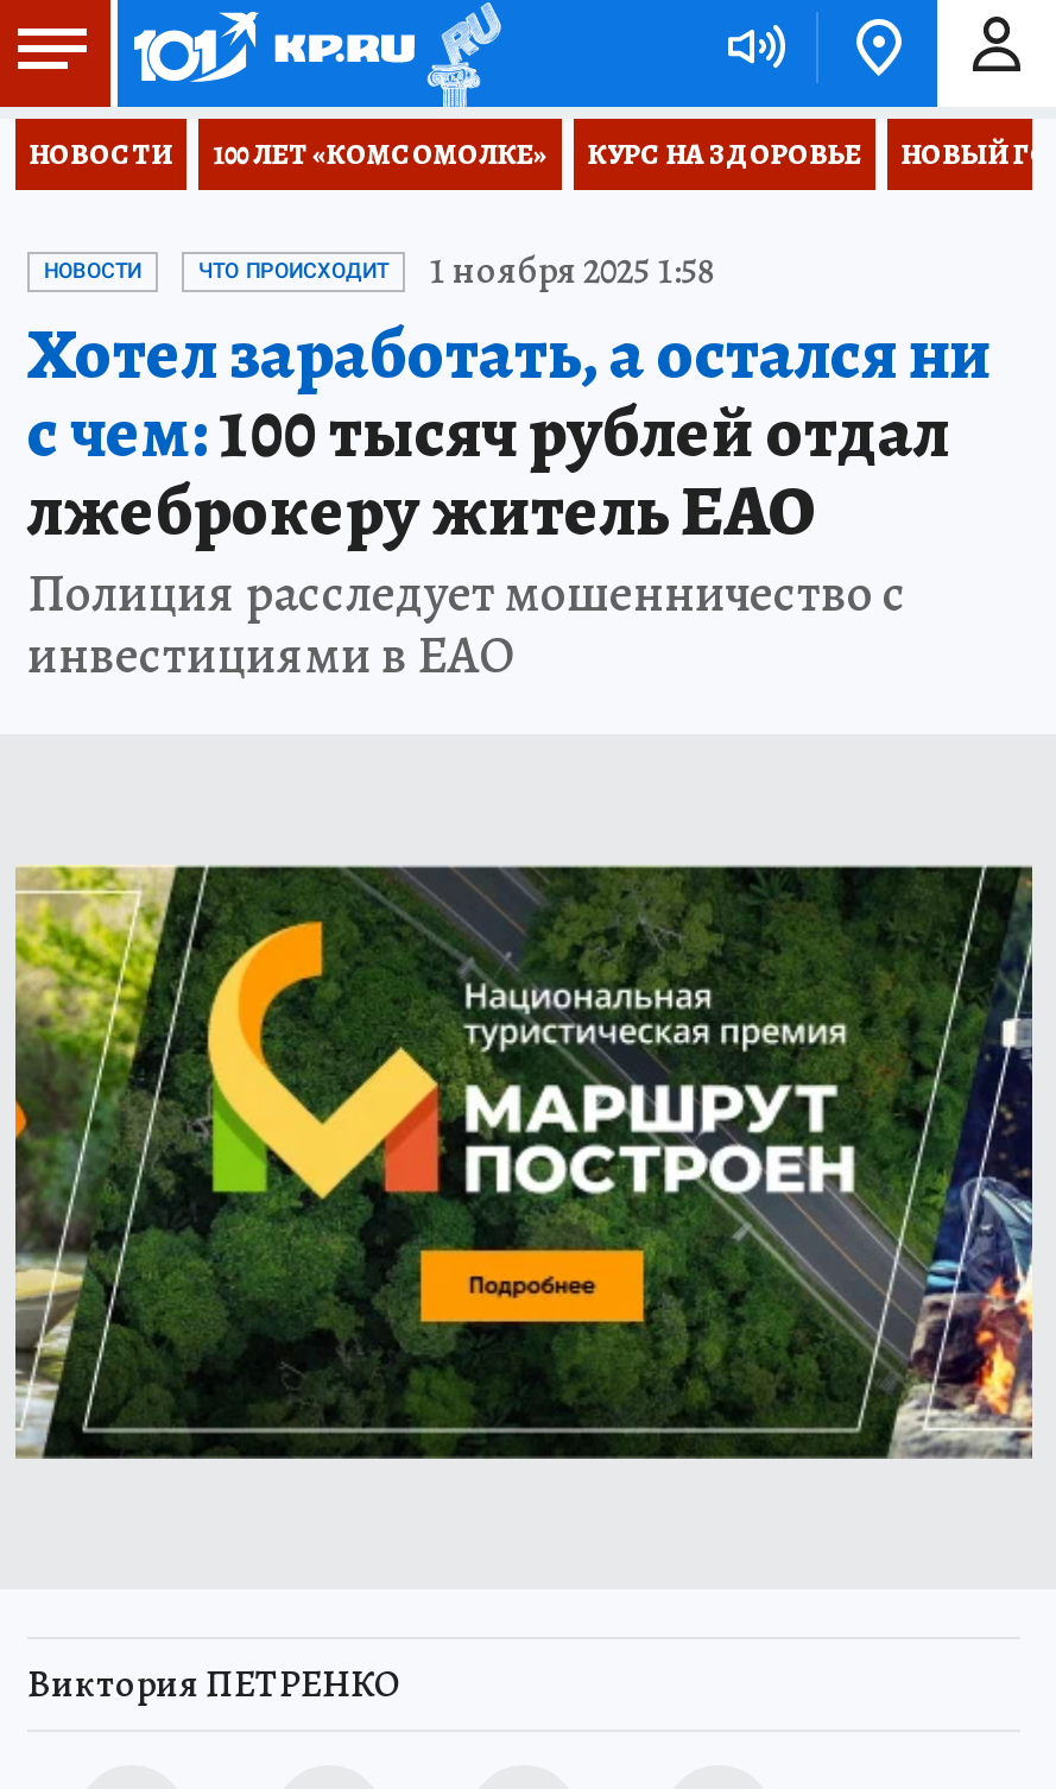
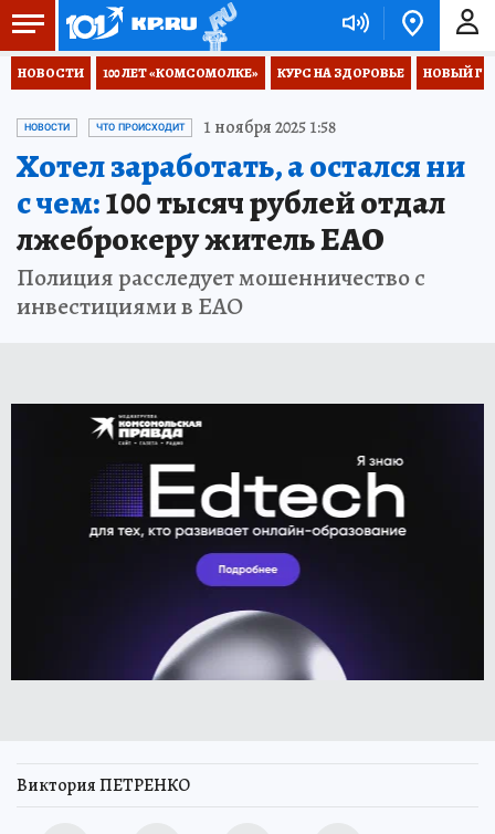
[13,865,1035,1461] [image] -> [10,403,485,680] [image]

